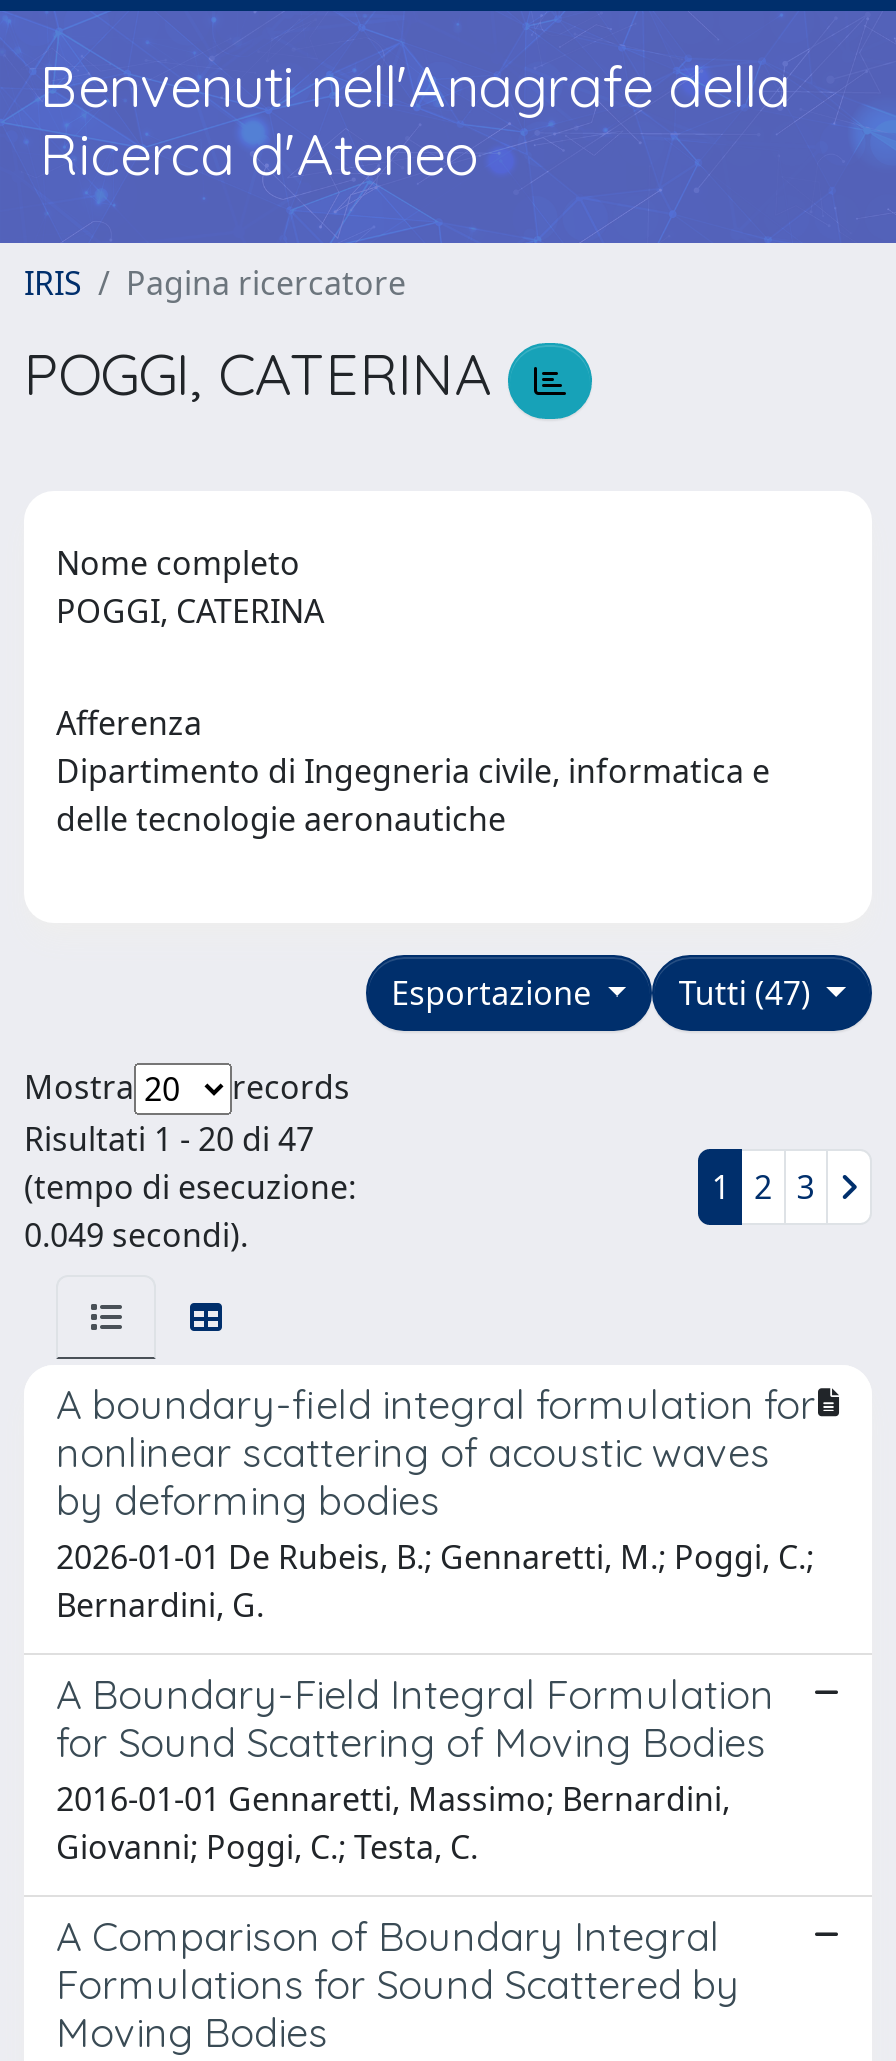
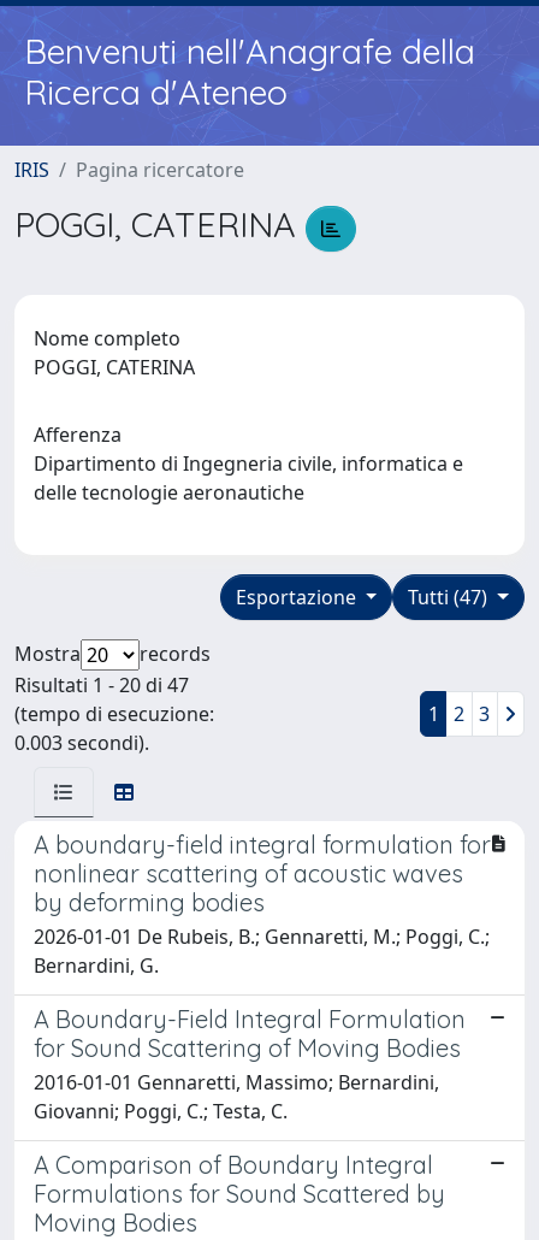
[24,1213,248,1257] 0.049 secondi). -> [14,729,149,756] 0.003 secondi).

